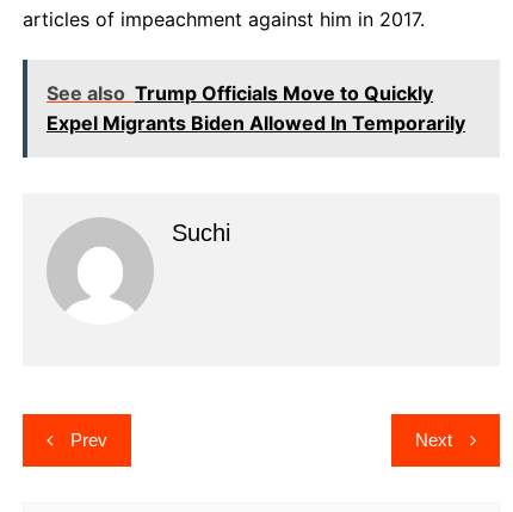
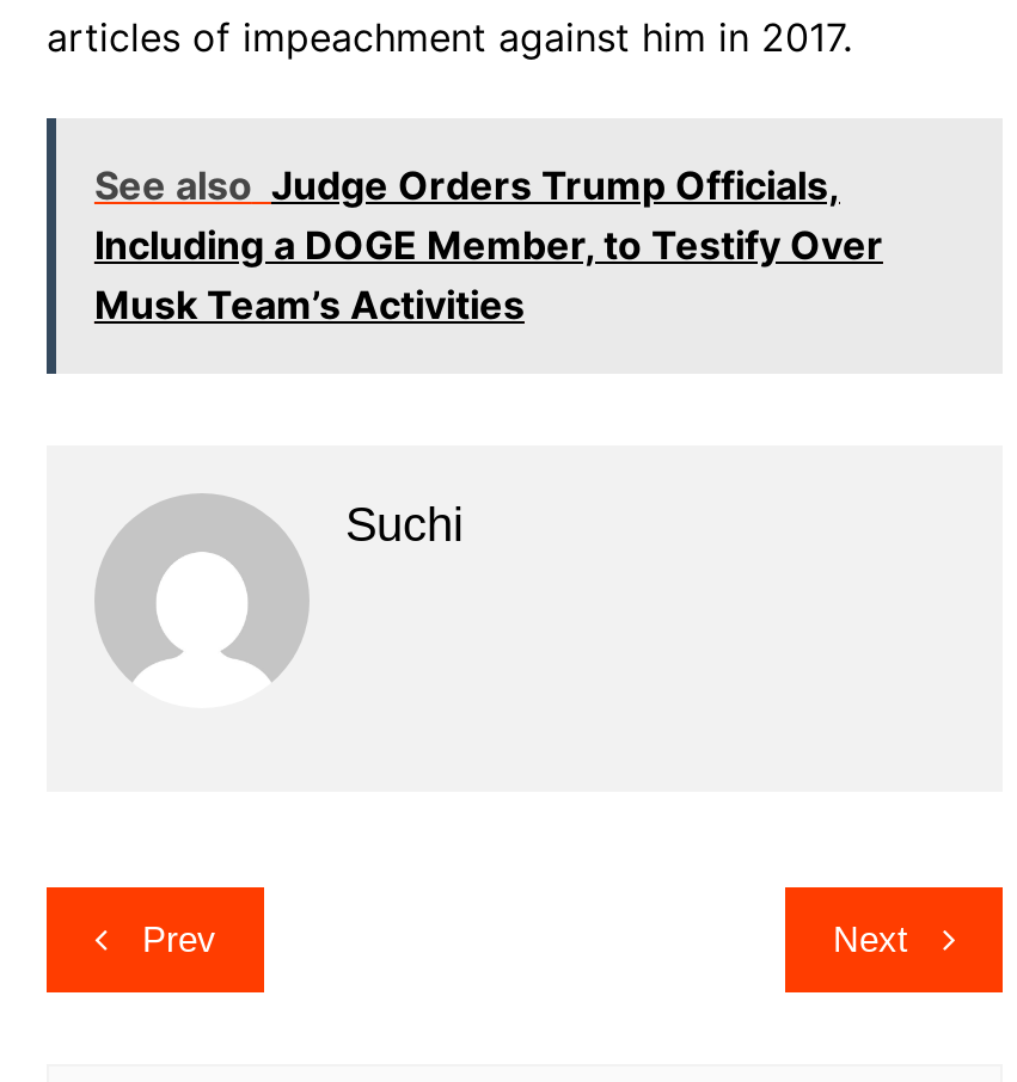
[47,81,465,135] See also Trump Officials Move to Quickly | Expel Migrants Biden Allowed In Temporarily -> [94,161,883,328] See also Judge Orders Trump Officials, | Including a DOGE Member, to Testify Over | Musk Team’s Activities

